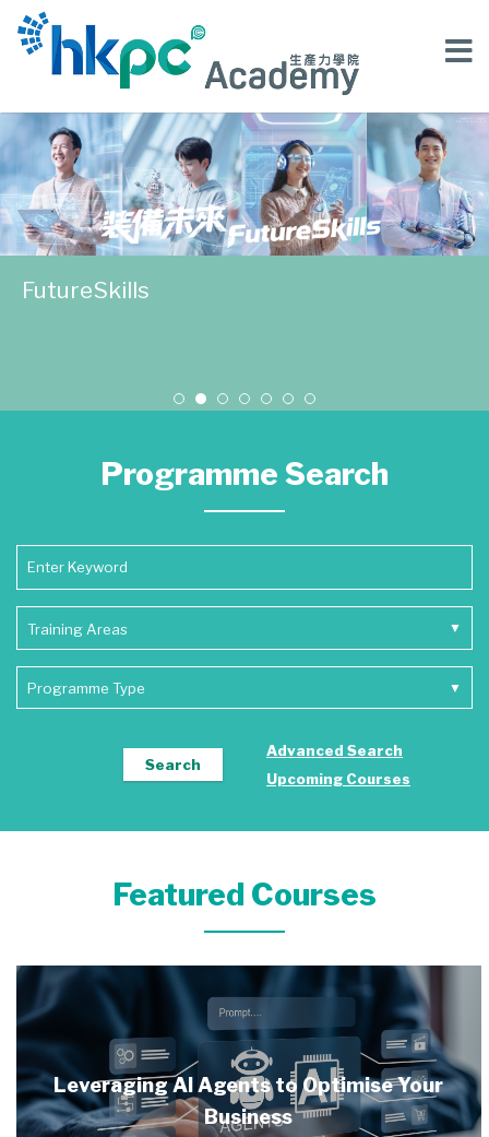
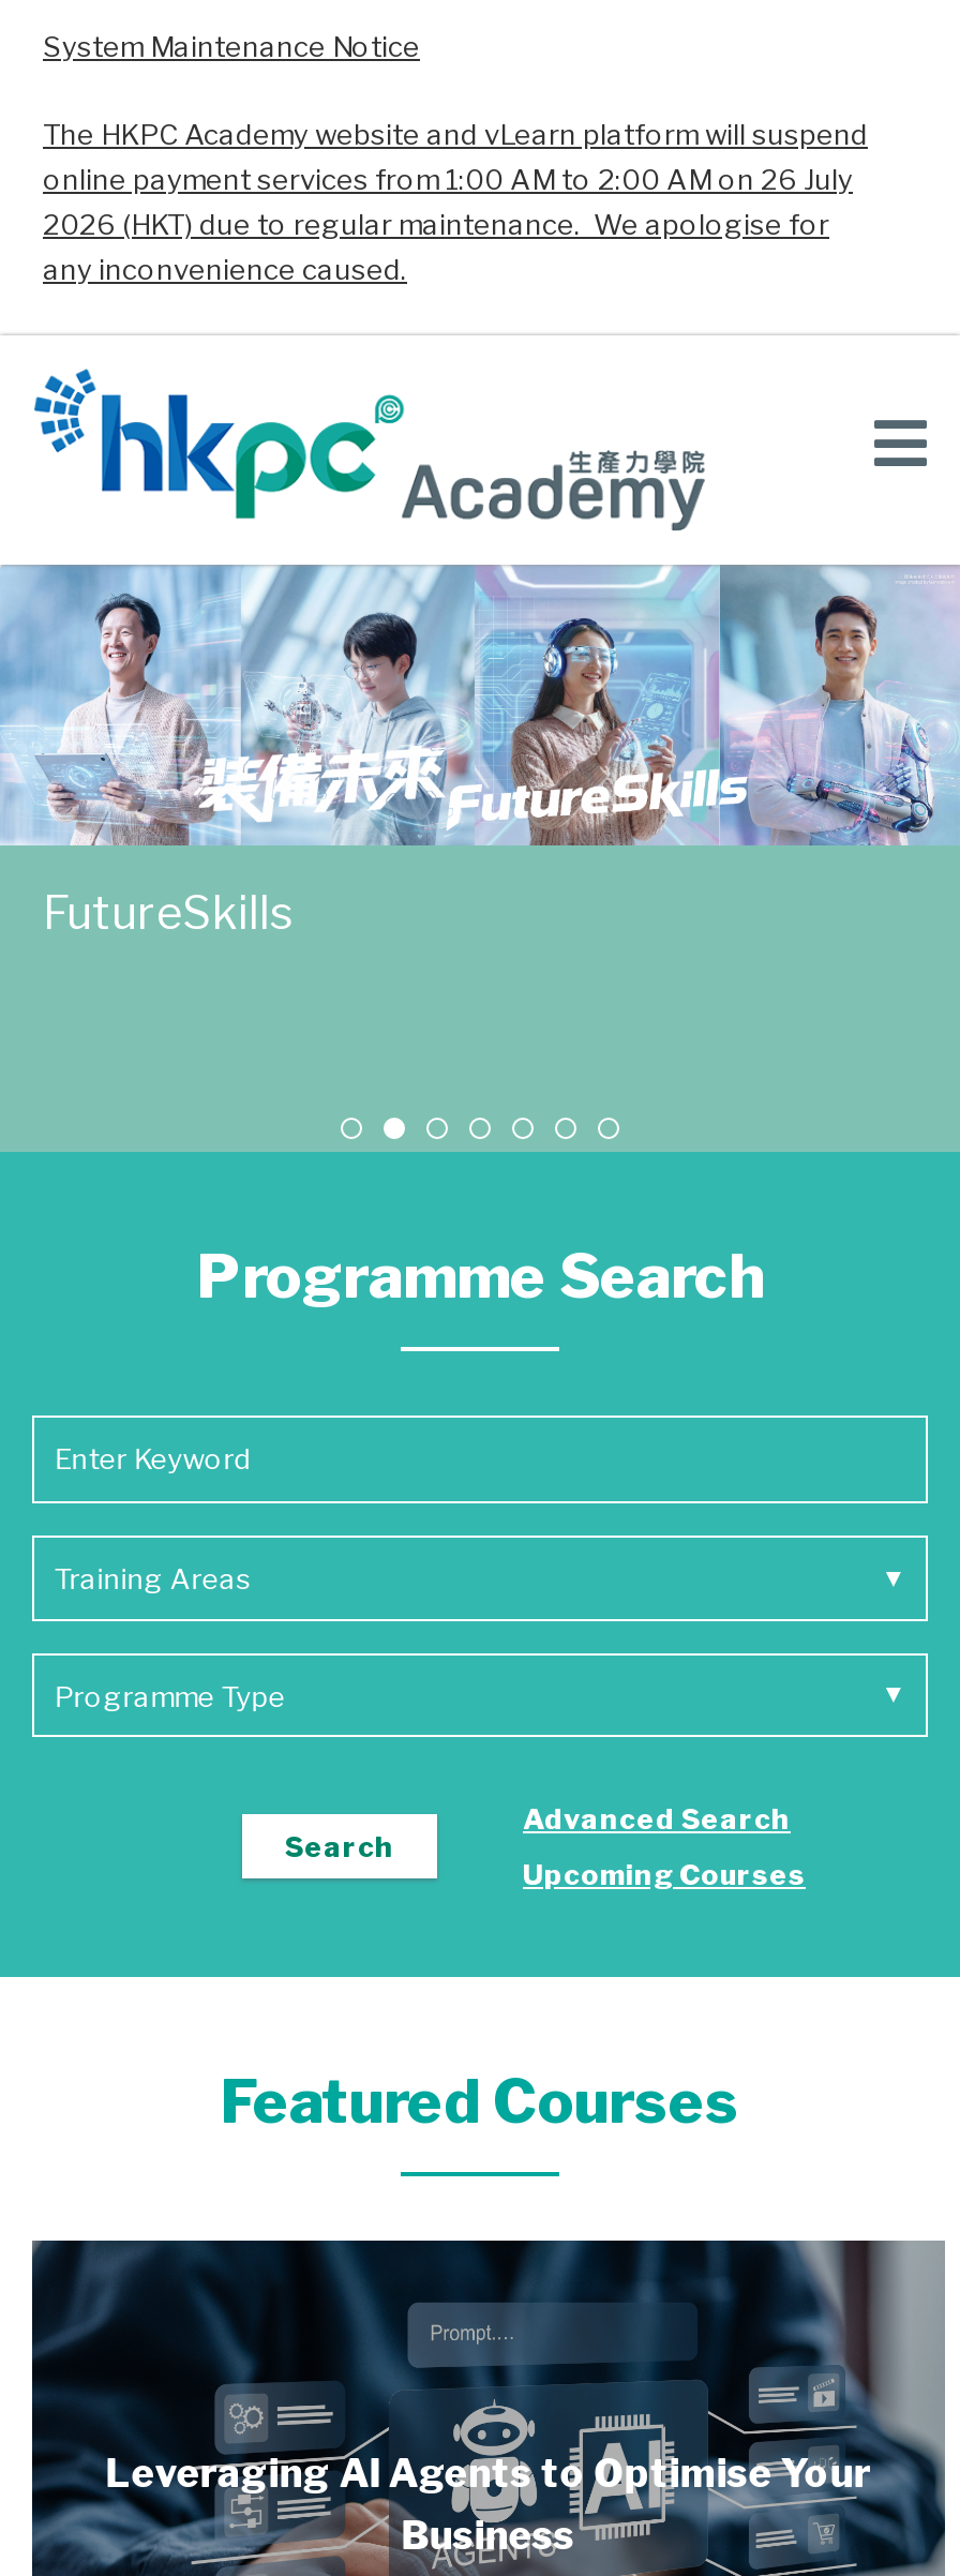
none -> [43,29,868,285] System Maintenance Notice | The HKPC Academy website and vLearn platform will suspend | online payment services from 1:00 AM to 2:00 AM on 26 July | 2026 (HKT) due to regular maintenance. We apologise for | any inconvenience caused.

